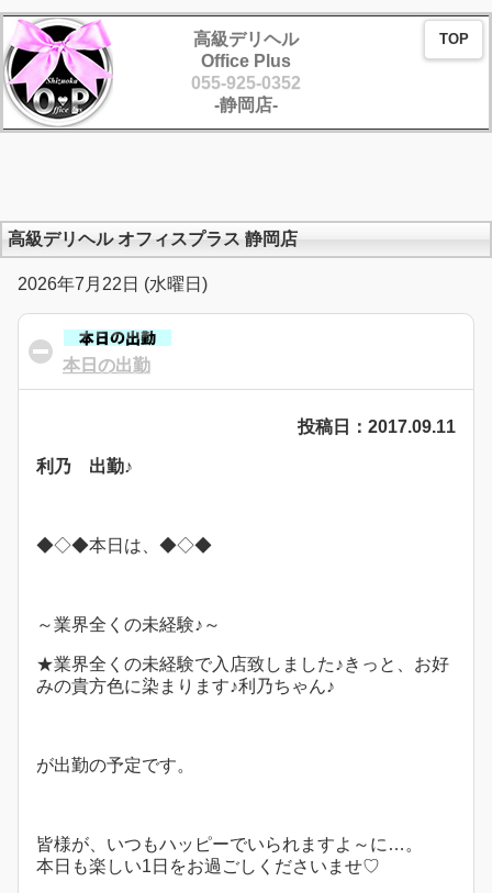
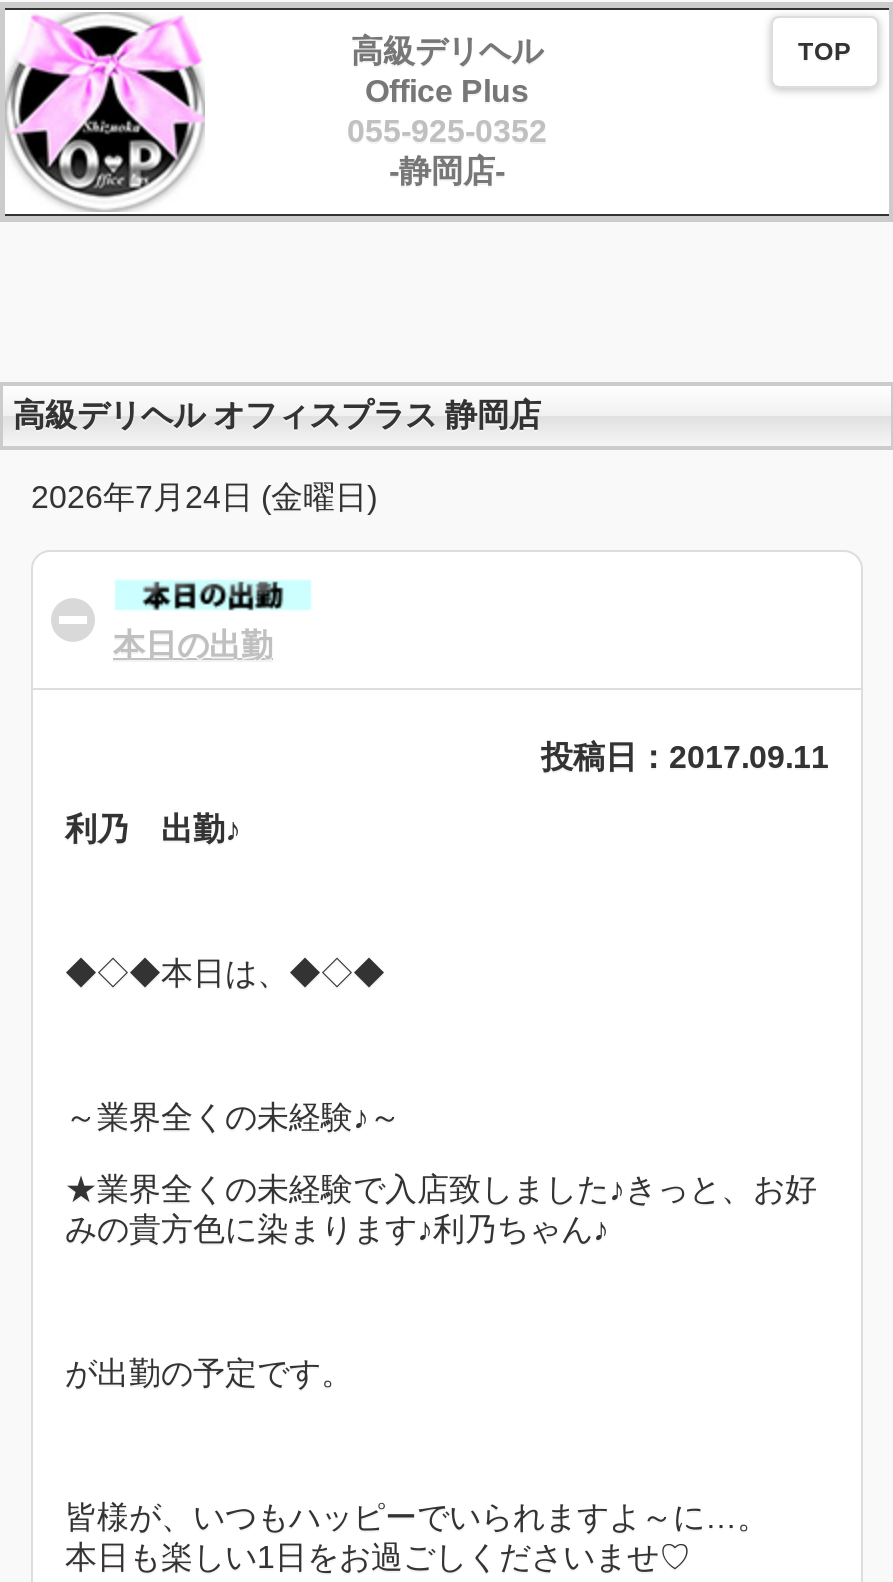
[18,275,208,294] 2026年7月22日 (水曜日) -> [31,481,377,515] 2026年7月24日 (金曜日)

